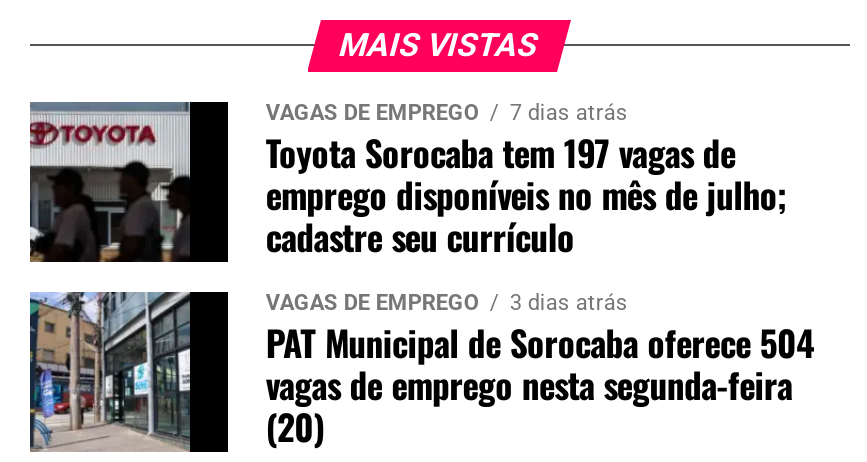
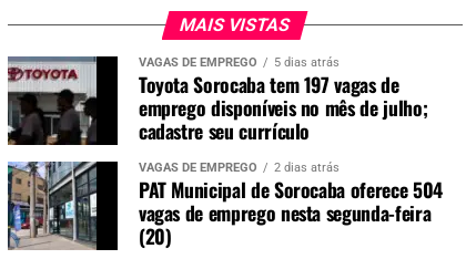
[266,100,628,126] VAGAS DE EMPREGO 7 dias atrás -> [139,55,339,70] VAGAS DE EMPREGO 5 dias atrás
[266,290,628,316] VAGAS DE EMPREGO 3 dias atrás -> [139,160,339,175] VAGAS DE EMPREGO 2 dias atrás

